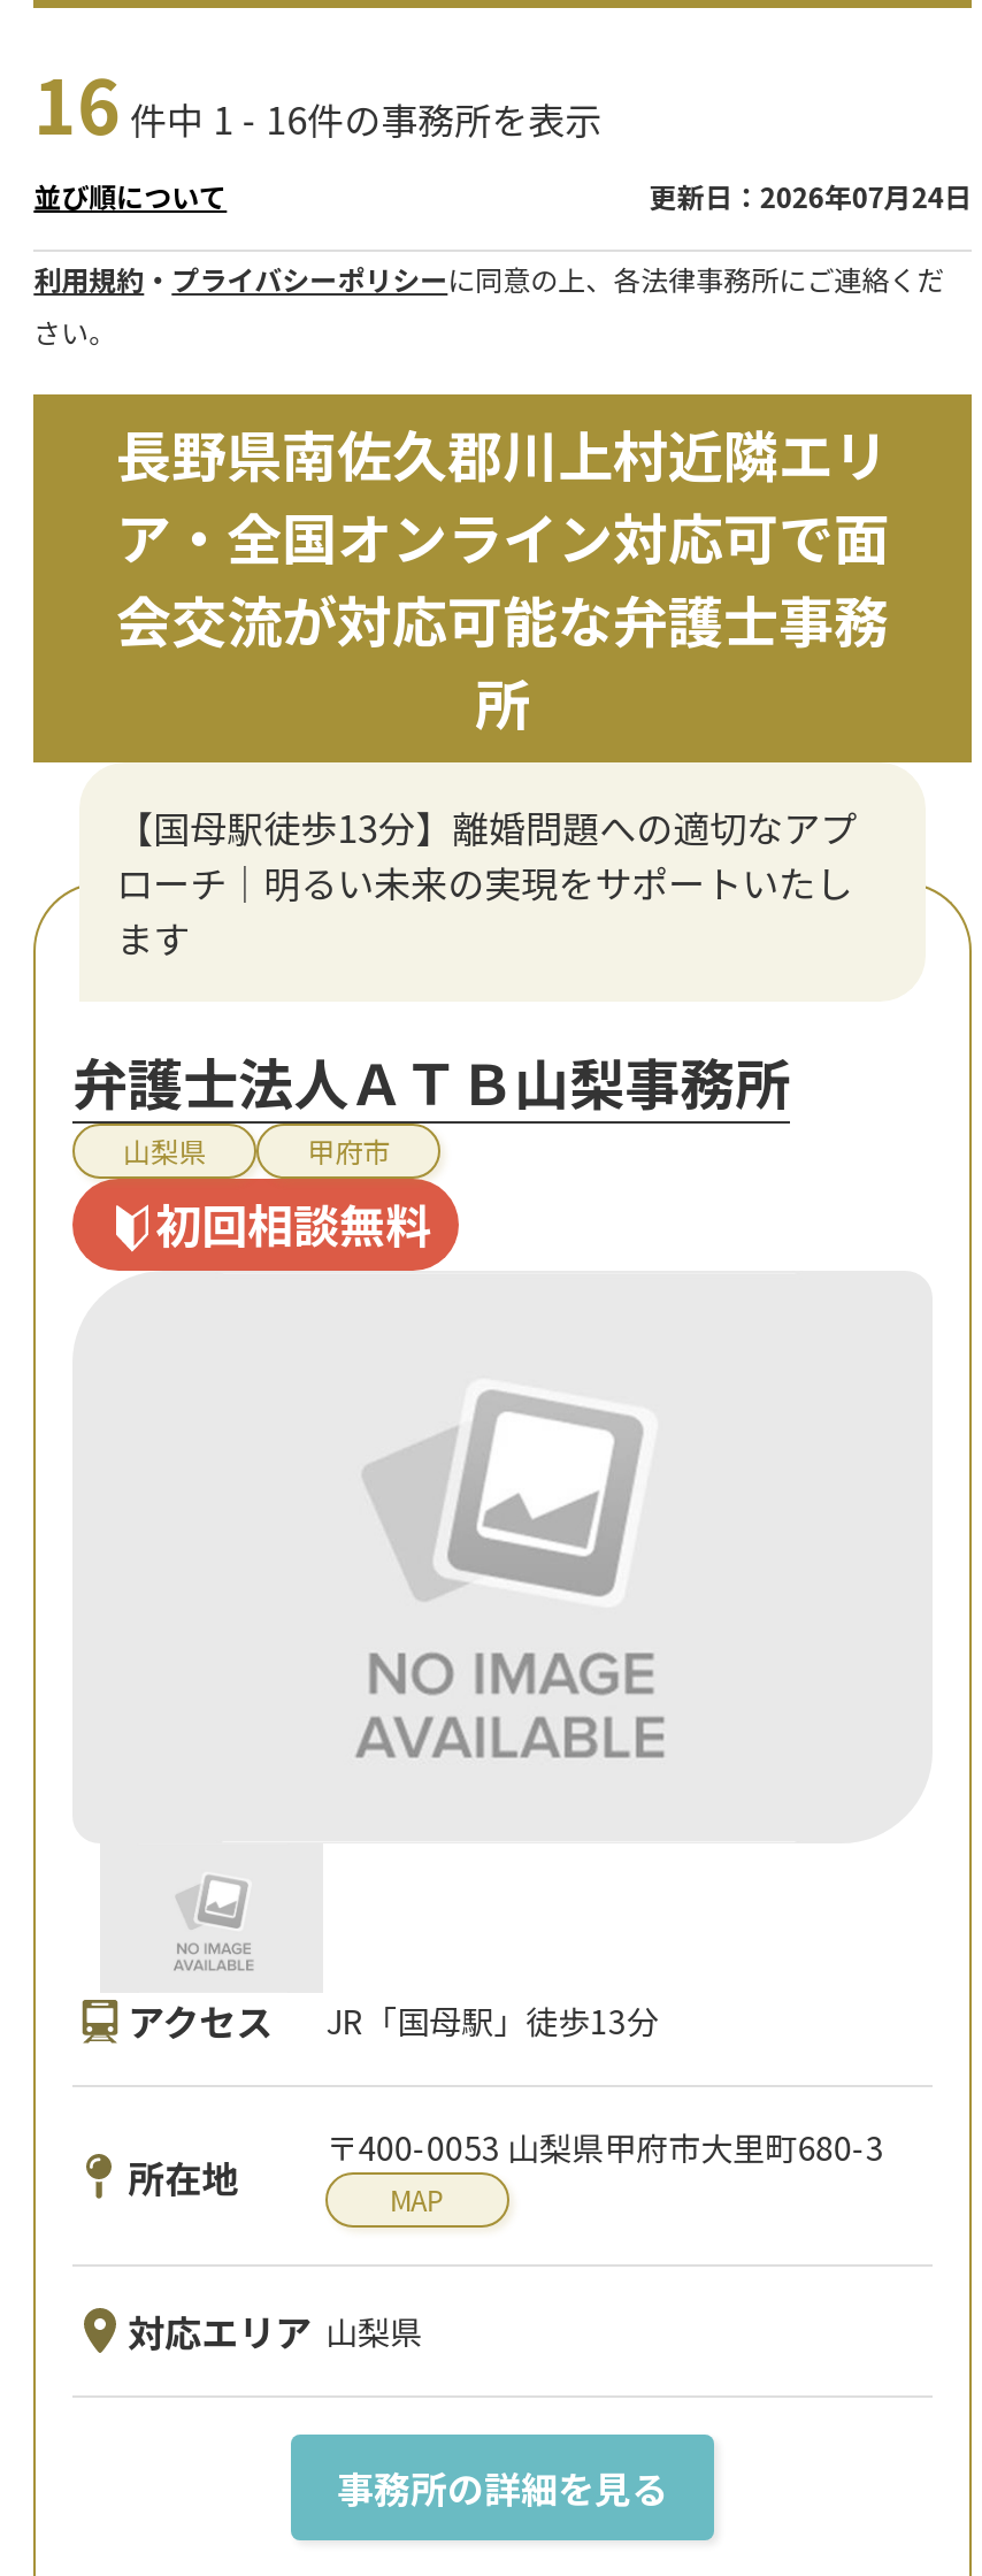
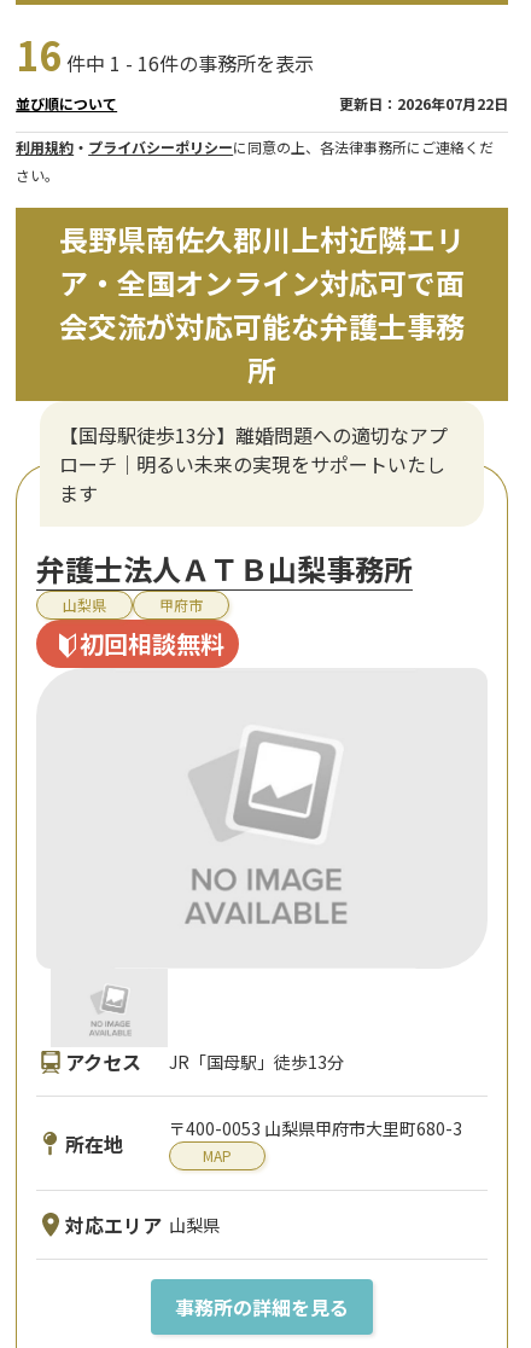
[649,175,971,214] 更新日：2026年07月24日 -> [339,93,508,113] 更新日：2026年07月22日

